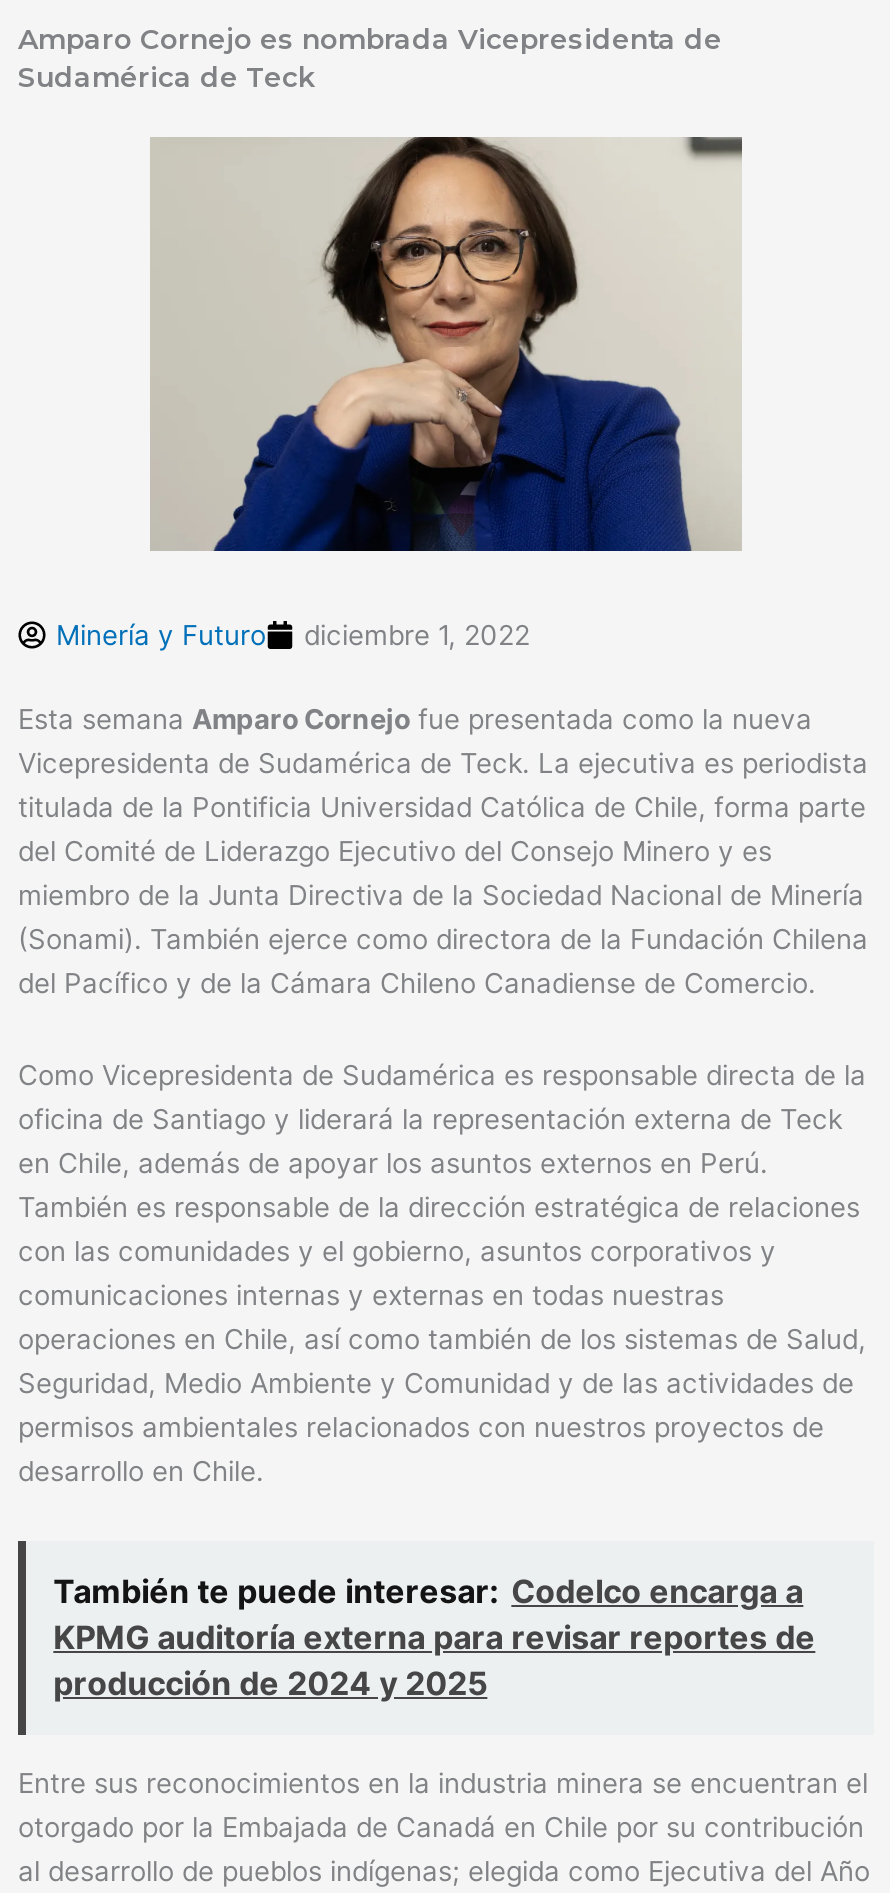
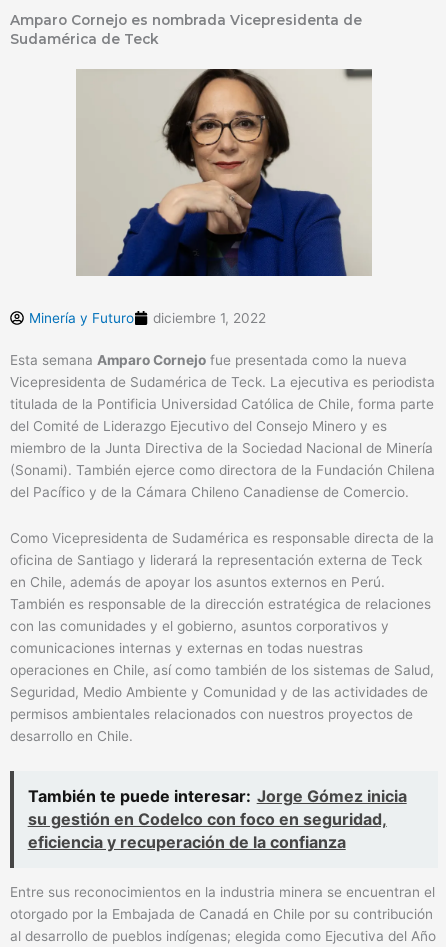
[53,1571,815,1703] También te puede interesar: Codelco encarga a | KPMG auditoría externa para revisar reportes de | producción de 2024 y 2025 -> [28,786,407,852] También te puede interesar: Jorge Gómez inicia | su gestión en Codelco con foco en seguridad, | eficiencia y recuperación de la confianza

